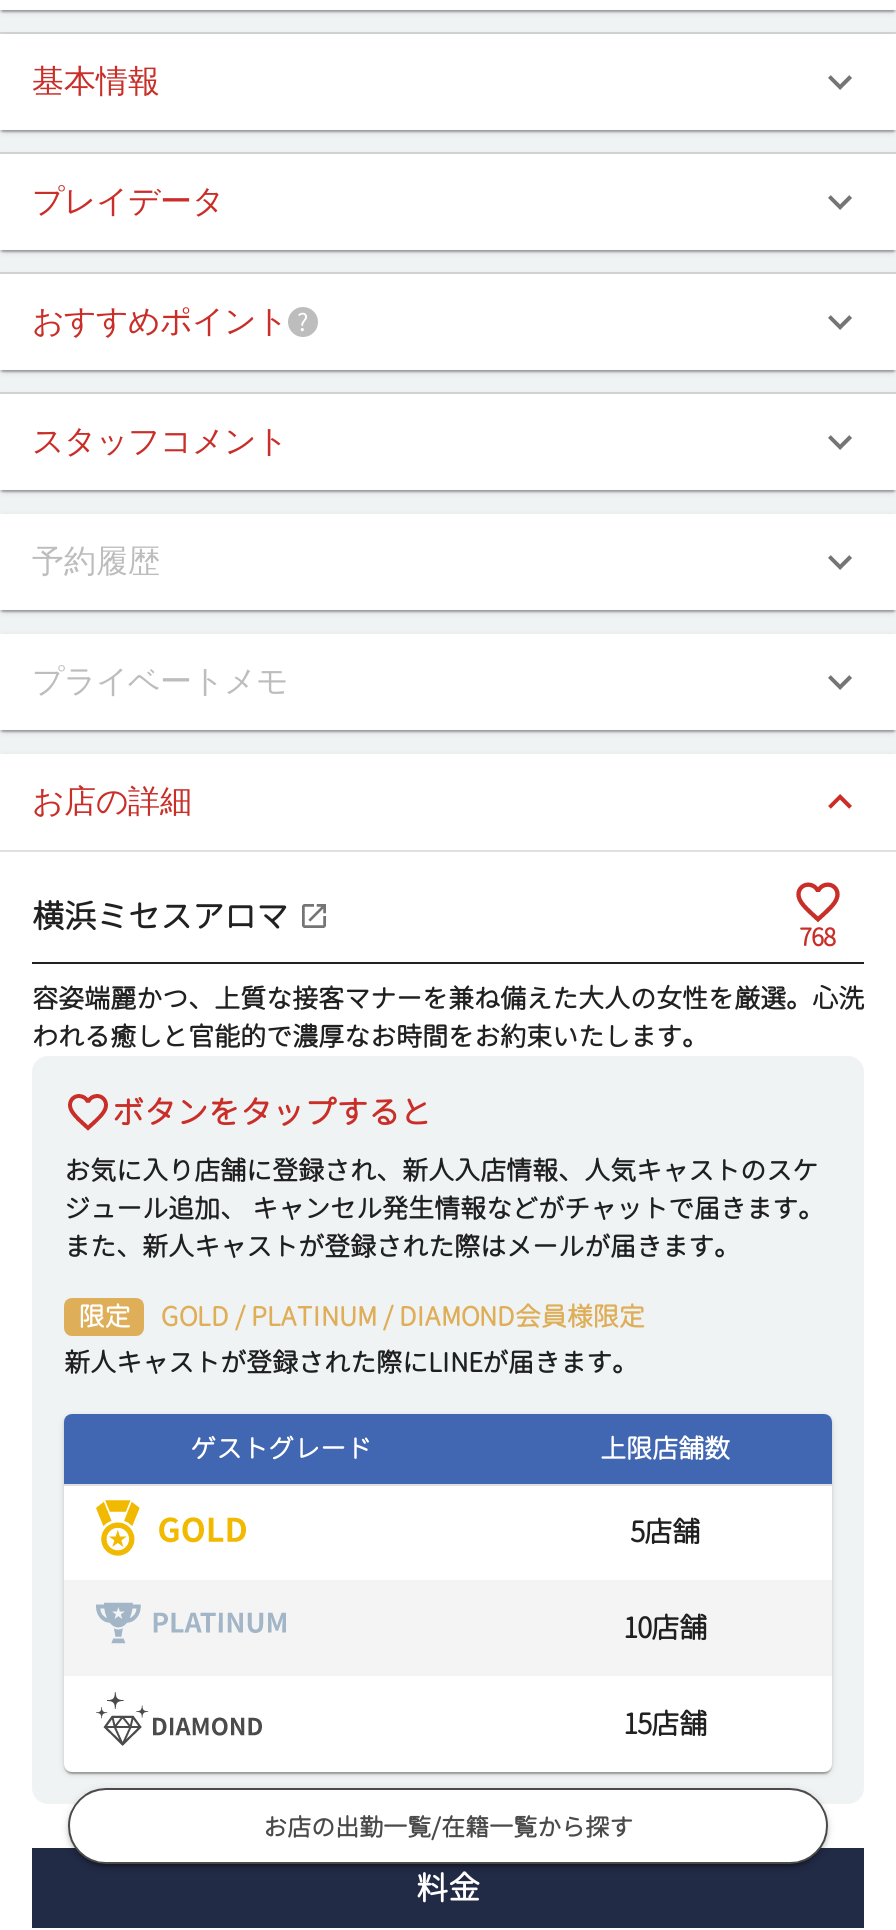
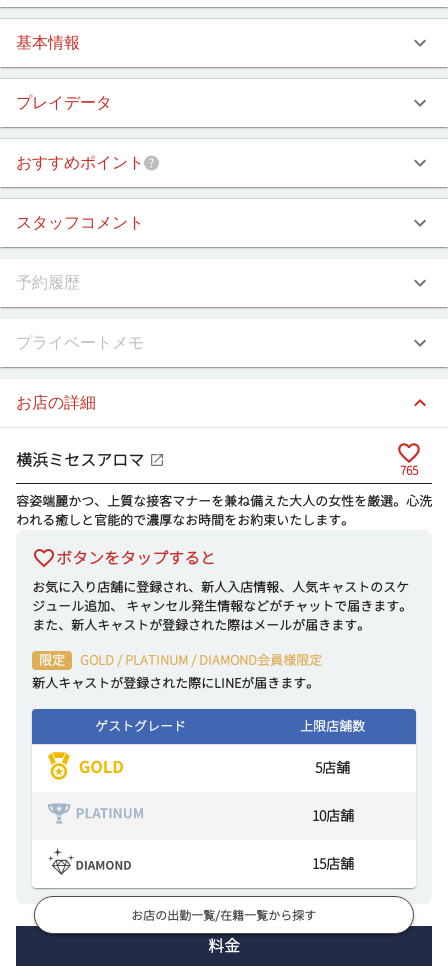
[799,919,835,953] 768 -> [399,461,417,478] 765

